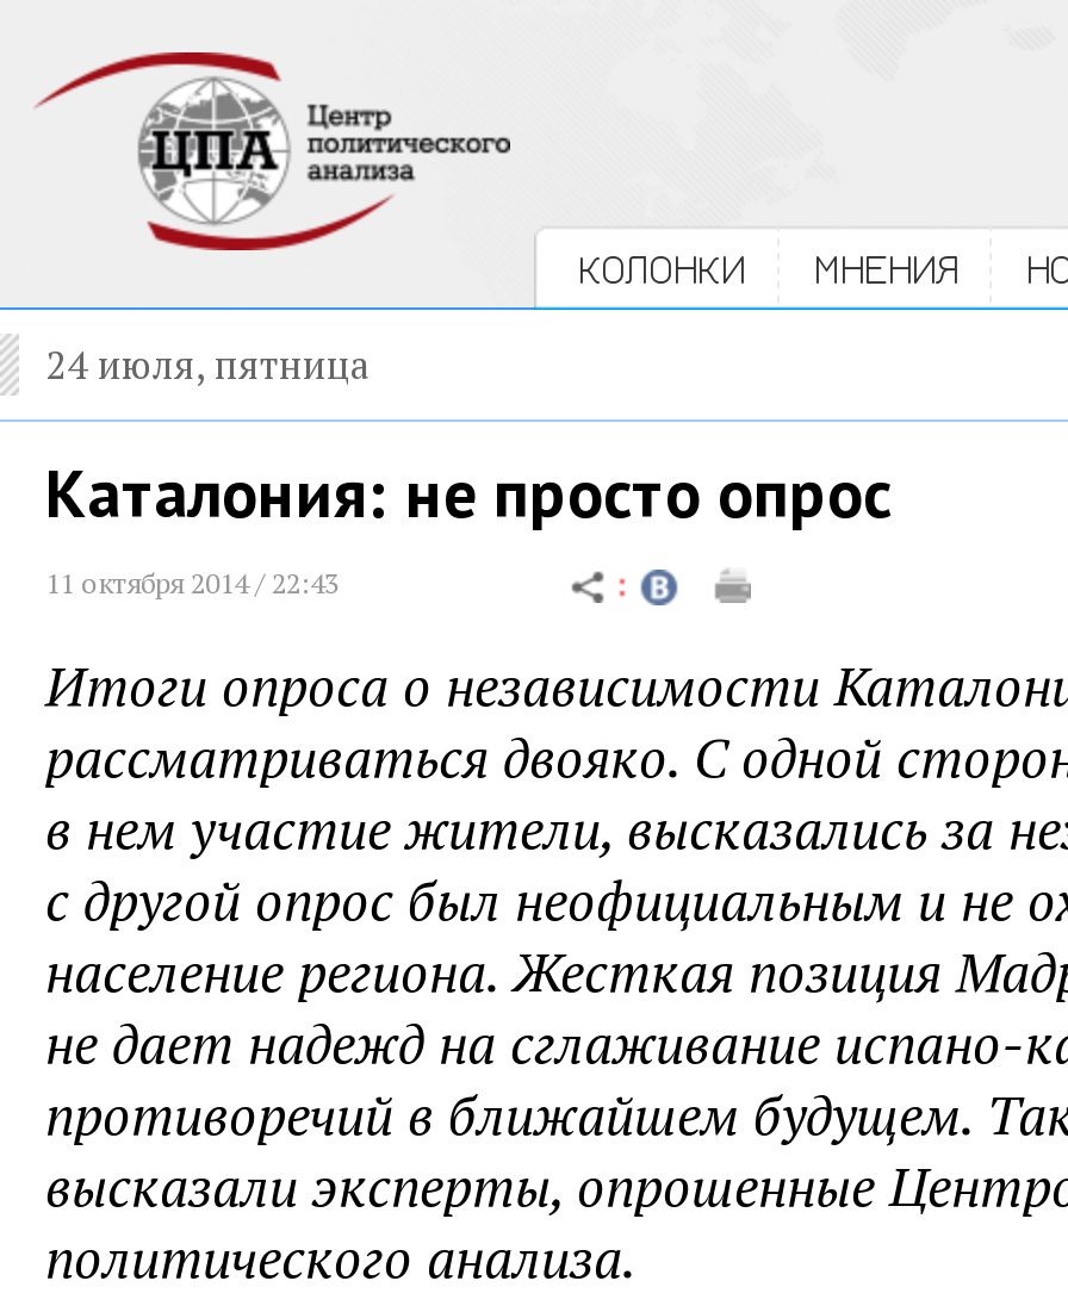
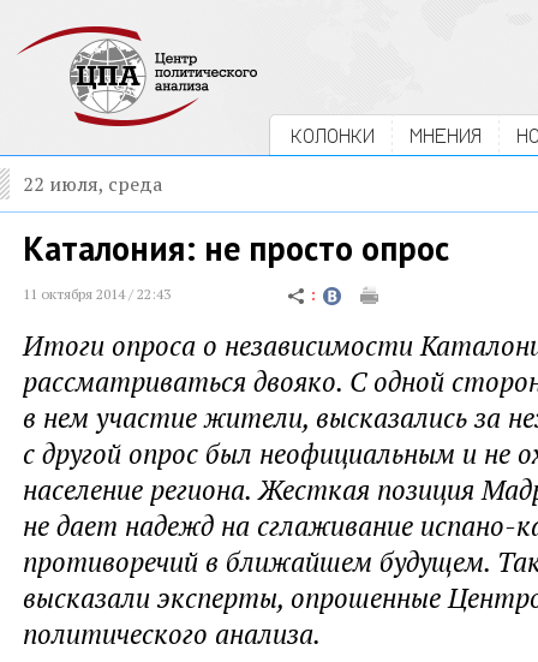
[45,338,370,391] 24 июля, пятница -> [23,171,162,197] 22 июля, среда

